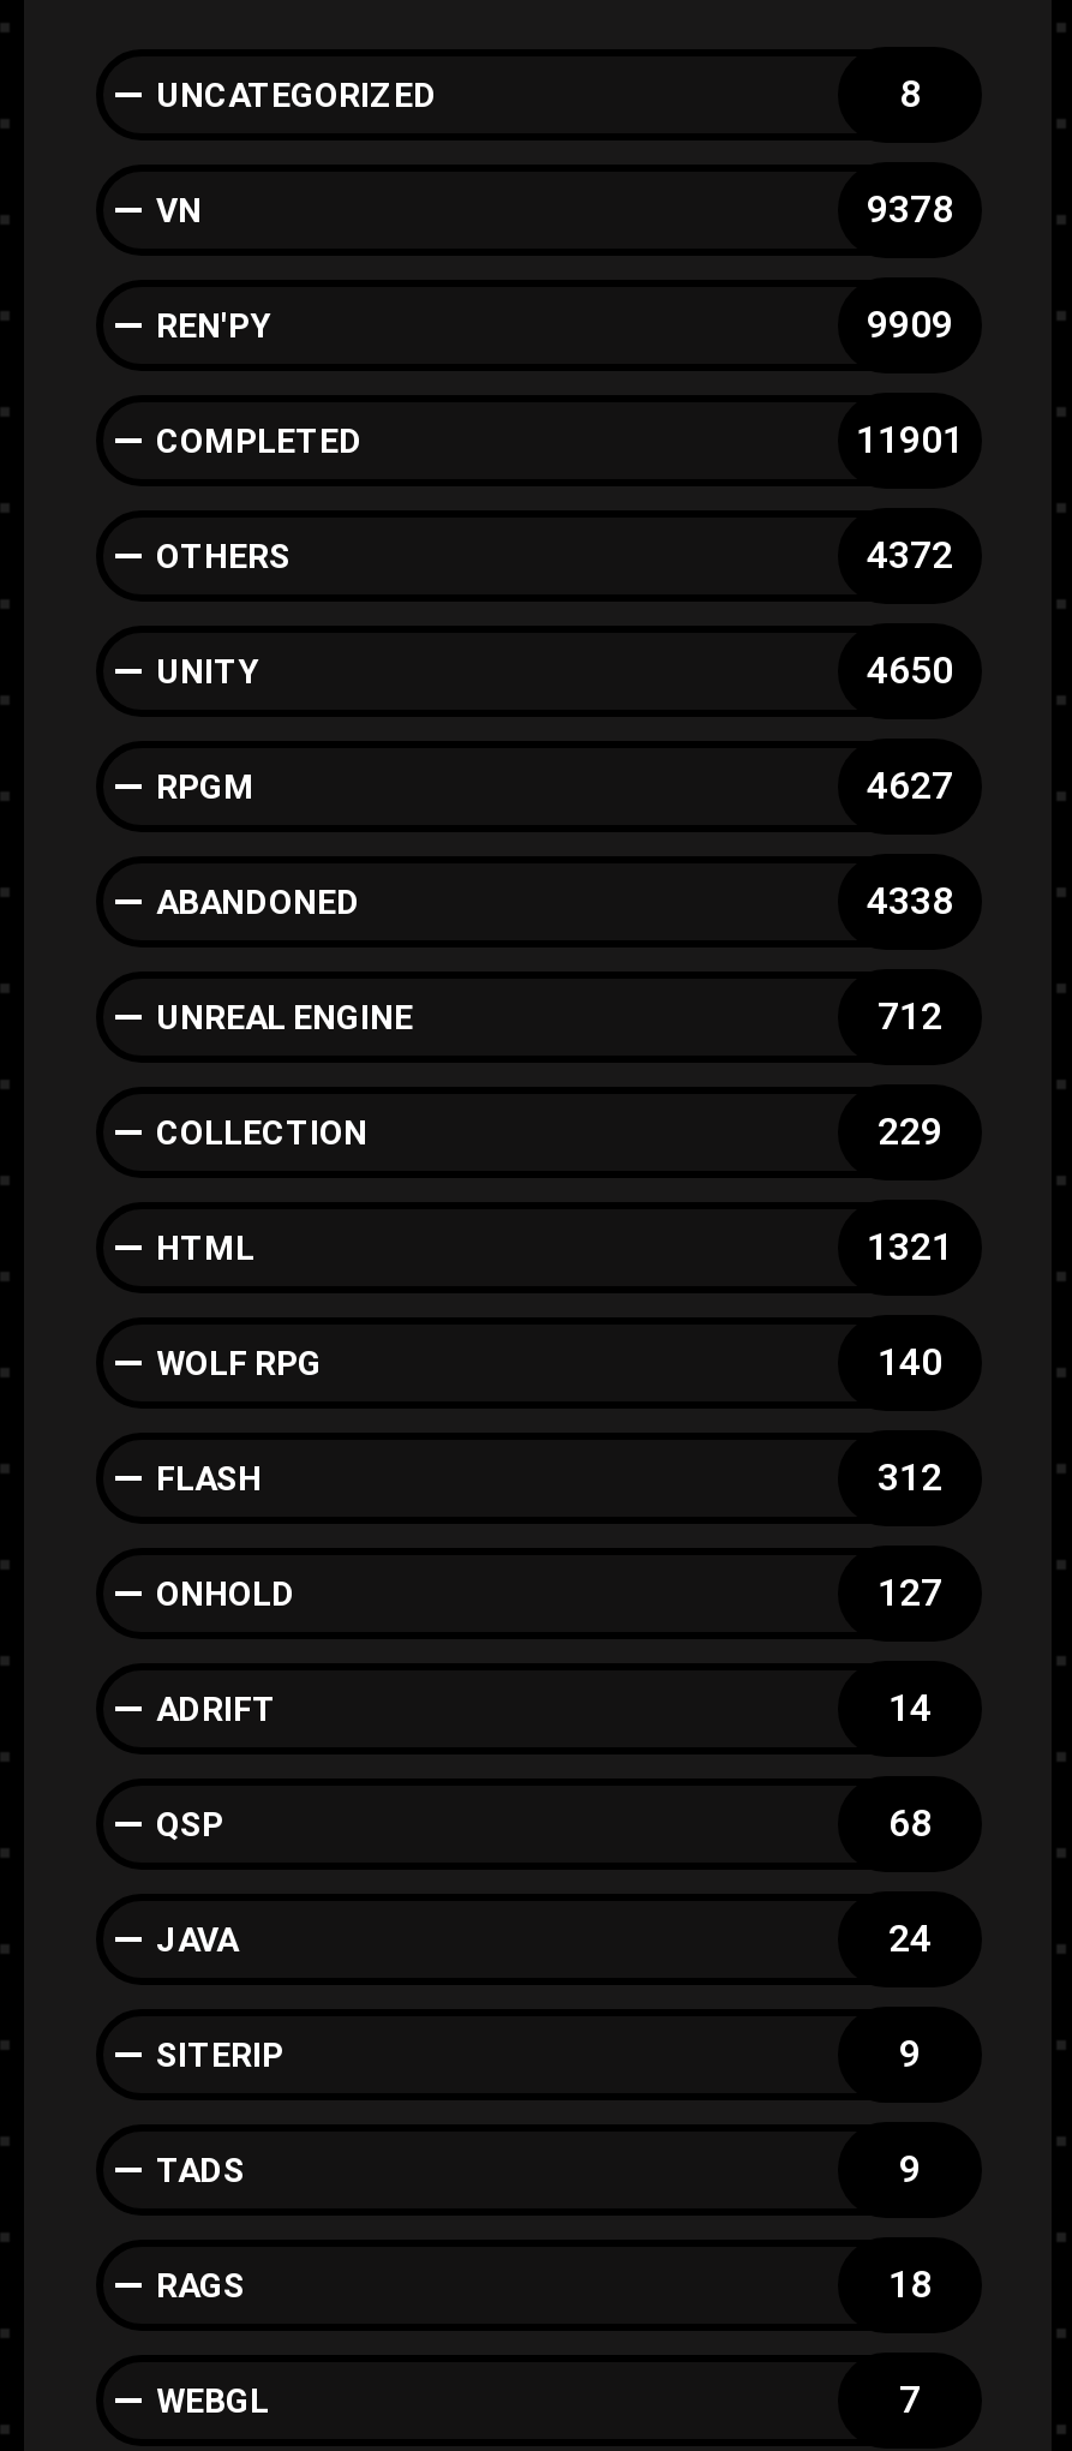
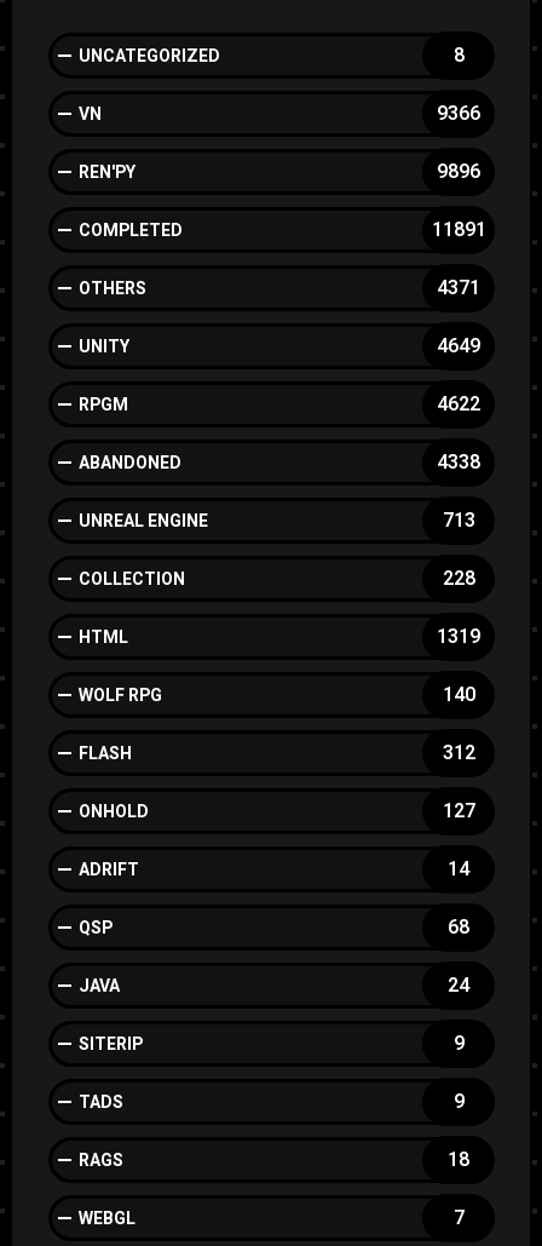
[867,180,953,238] 9378 -> [437,99,480,128] 9366
[867,295,953,353] 9909 -> [437,157,480,186] 9896
[856,411,964,468] 11901 -> [431,215,486,244] 11891
[867,526,953,584] 4372 -> [437,273,480,302] 4371
[867,641,953,699] 4650 -> [437,331,480,360] 4649
[867,757,953,814] 4627 -> [437,389,480,418] 4622
[878,987,942,1045] 712 -> [442,506,475,535] 713
[878,1102,942,1160] 229 -> [442,564,475,593] 228
[867,1218,953,1275] 1321 -> [437,622,480,651] 1319

